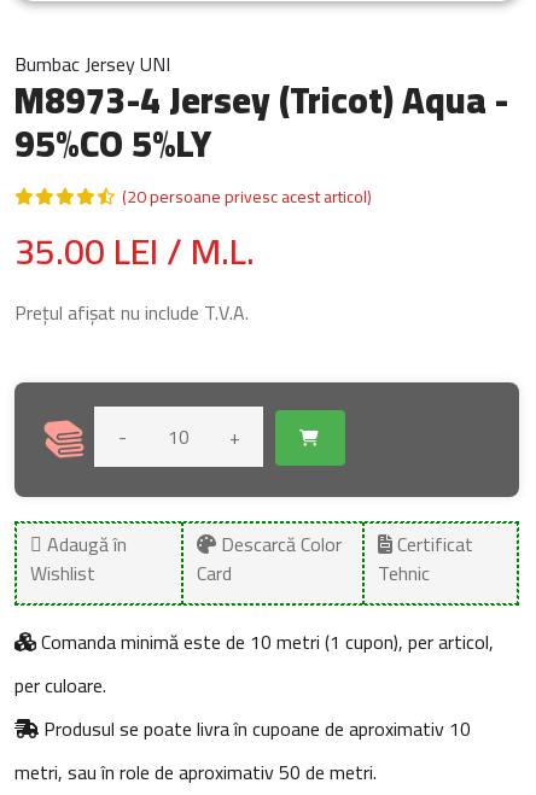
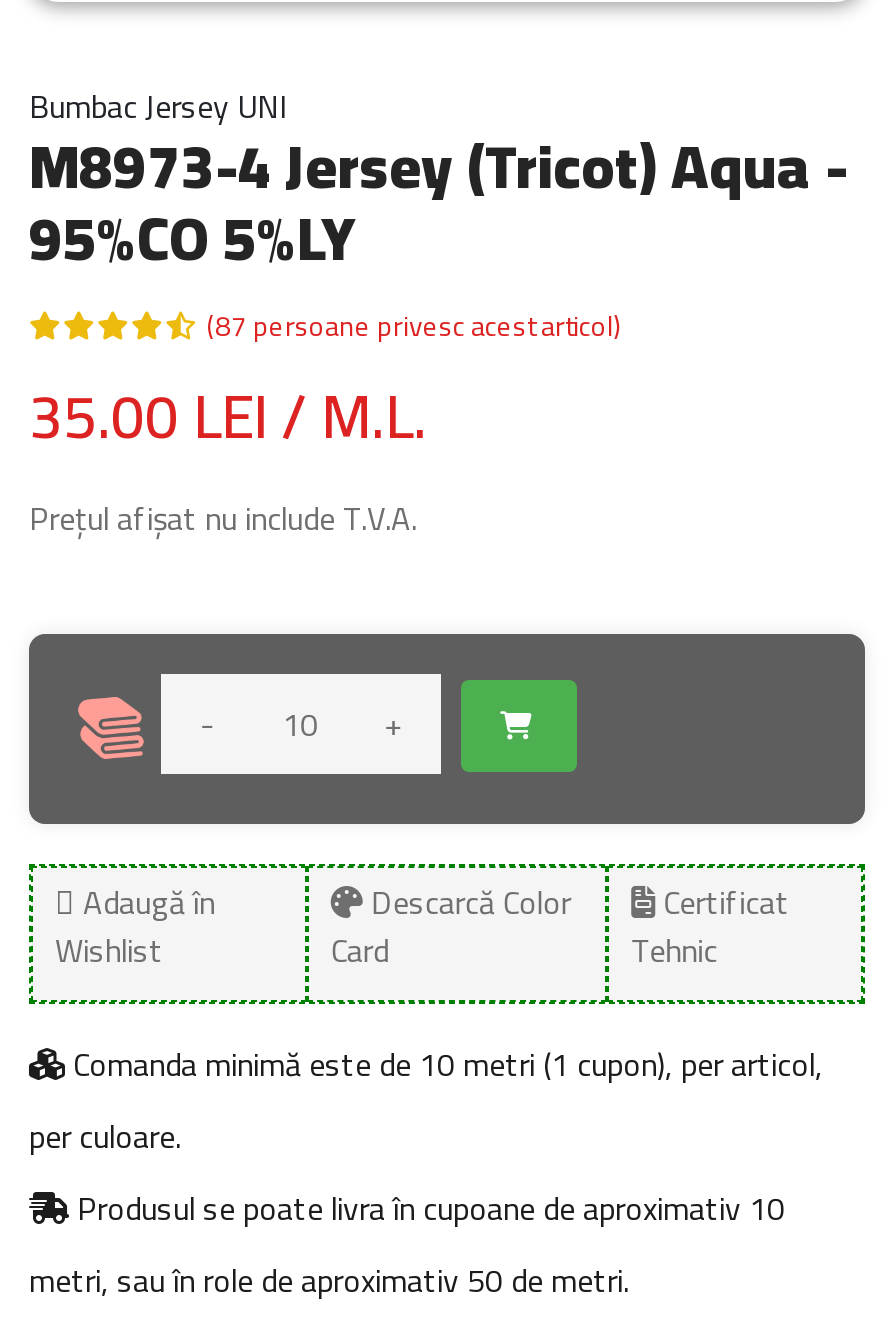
[122,181,372,212] (20 persoane privesc acest articol) -> [207,300,621,352] (87 persoane privesc acest articol)

